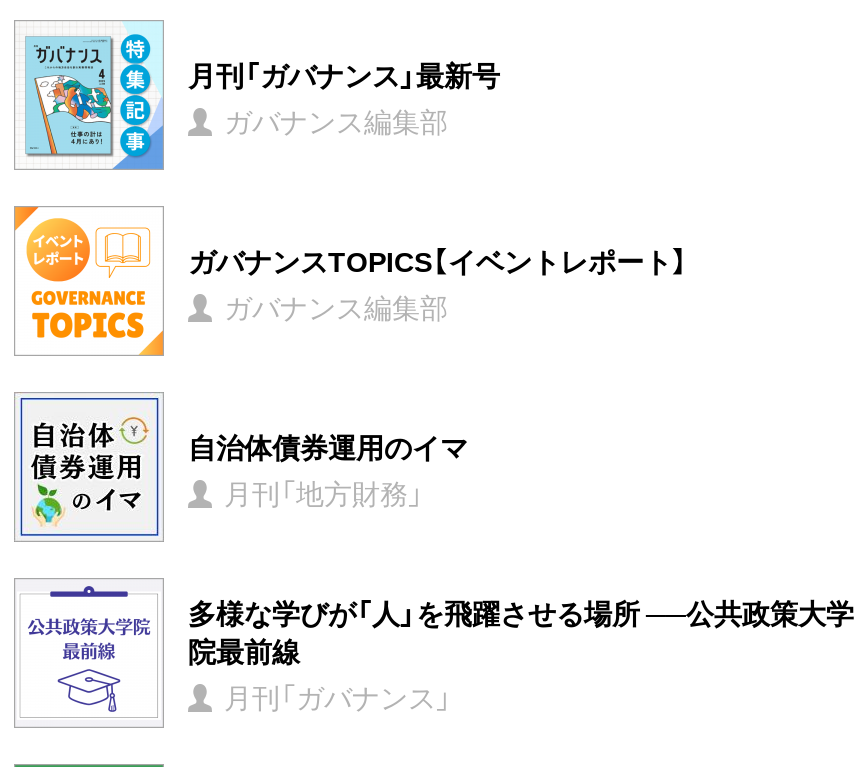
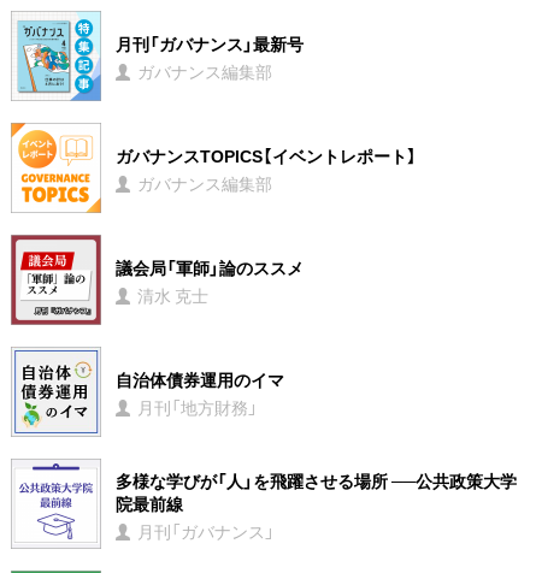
none -> [11,235,304,325] [image] | 議会局「軍師」論のススメ | 清水 克士

